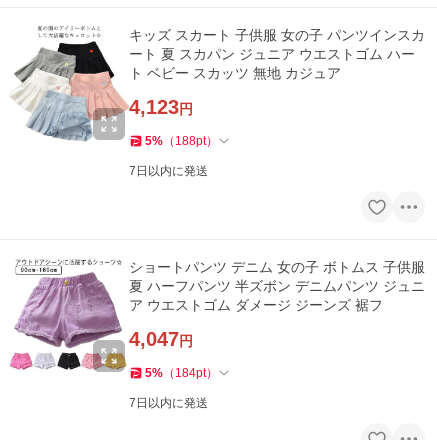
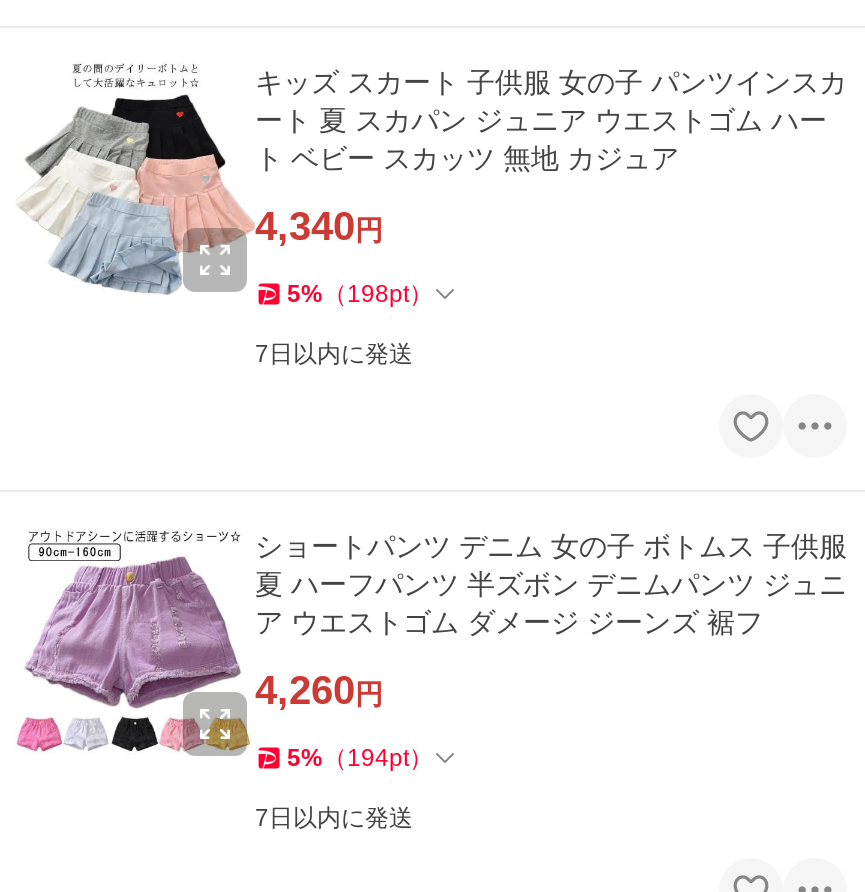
[129,96,193,118] 4,123円 -> [255,204,383,248] 4,340円
[145,134,218,148] 5%（188pt） -> [287,280,433,308] 5%（198pt）
[129,328,193,350] 4,047円 -> [255,668,383,712] 4,260円
[145,366,218,380] 5%（184pt） -> [287,744,433,772] 5%（194pt）

